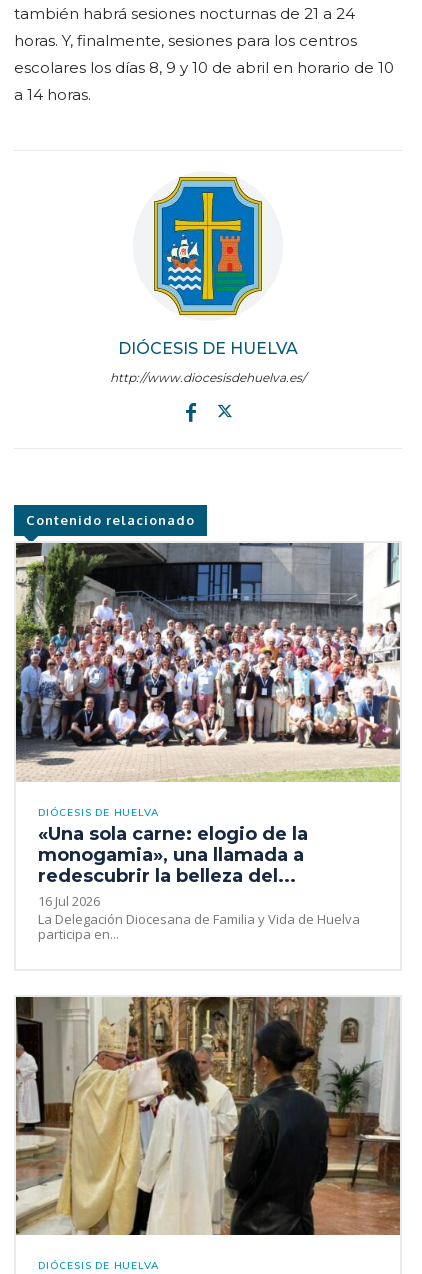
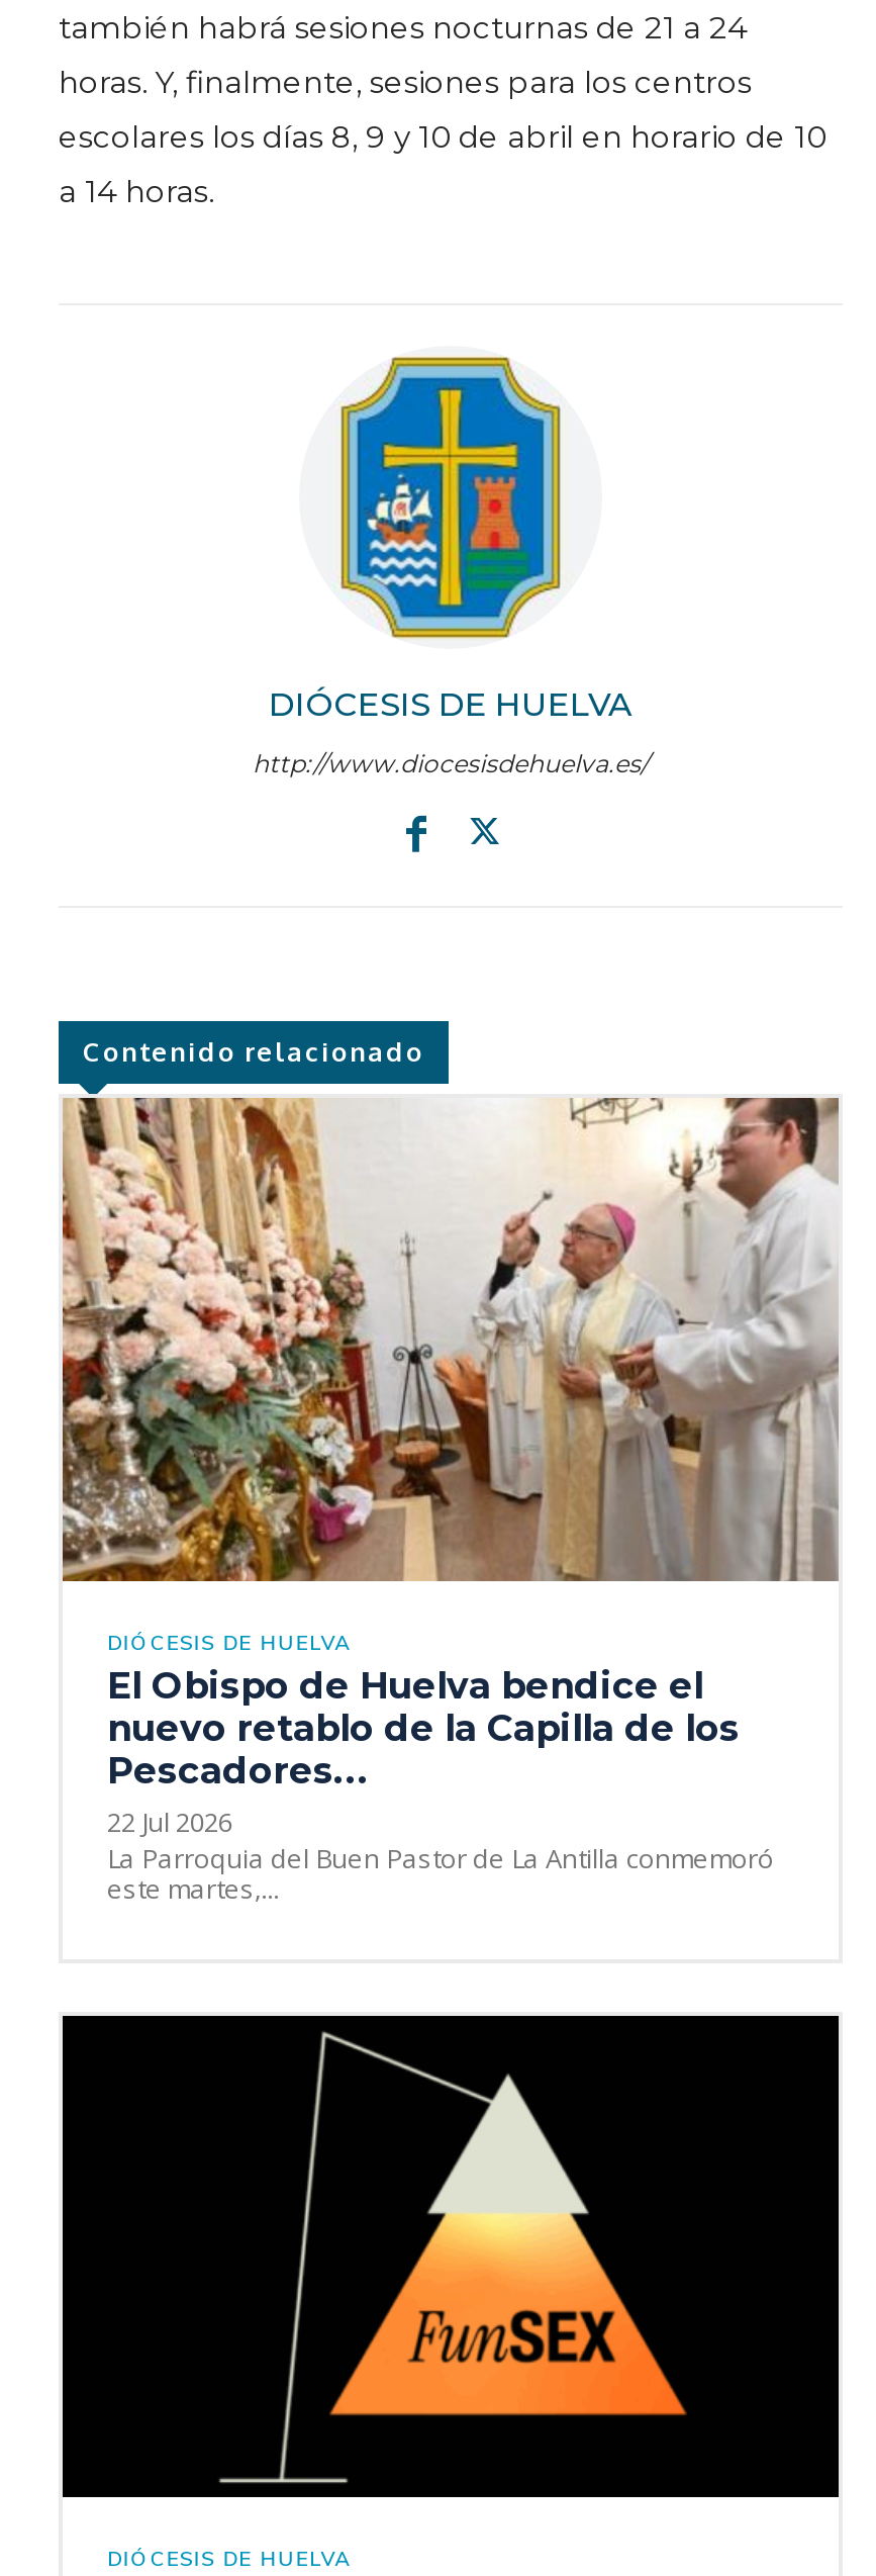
[15,542,401,782] [image] -> [61,1096,841,1583] [image]
[38,823,360,943] «Una sola carne: elogio de la | monogamia», una llamada a | redescubrir la belleza del... | 16 Jul 2026 | La Delegación Diocesana de Familia y Vida de Huelva | participa en... -> [107,1663,774,1906] El Obispo de Huelva bendice el | nuevo retablo de la Capilla de los | Pescadores... | 22 Jul 2026 | La Parroquia del Buen Pastor de La Antilla conmemoró | este martes,...
[15,996,401,1236] [image] -> [61,2014,841,2499] [image]

